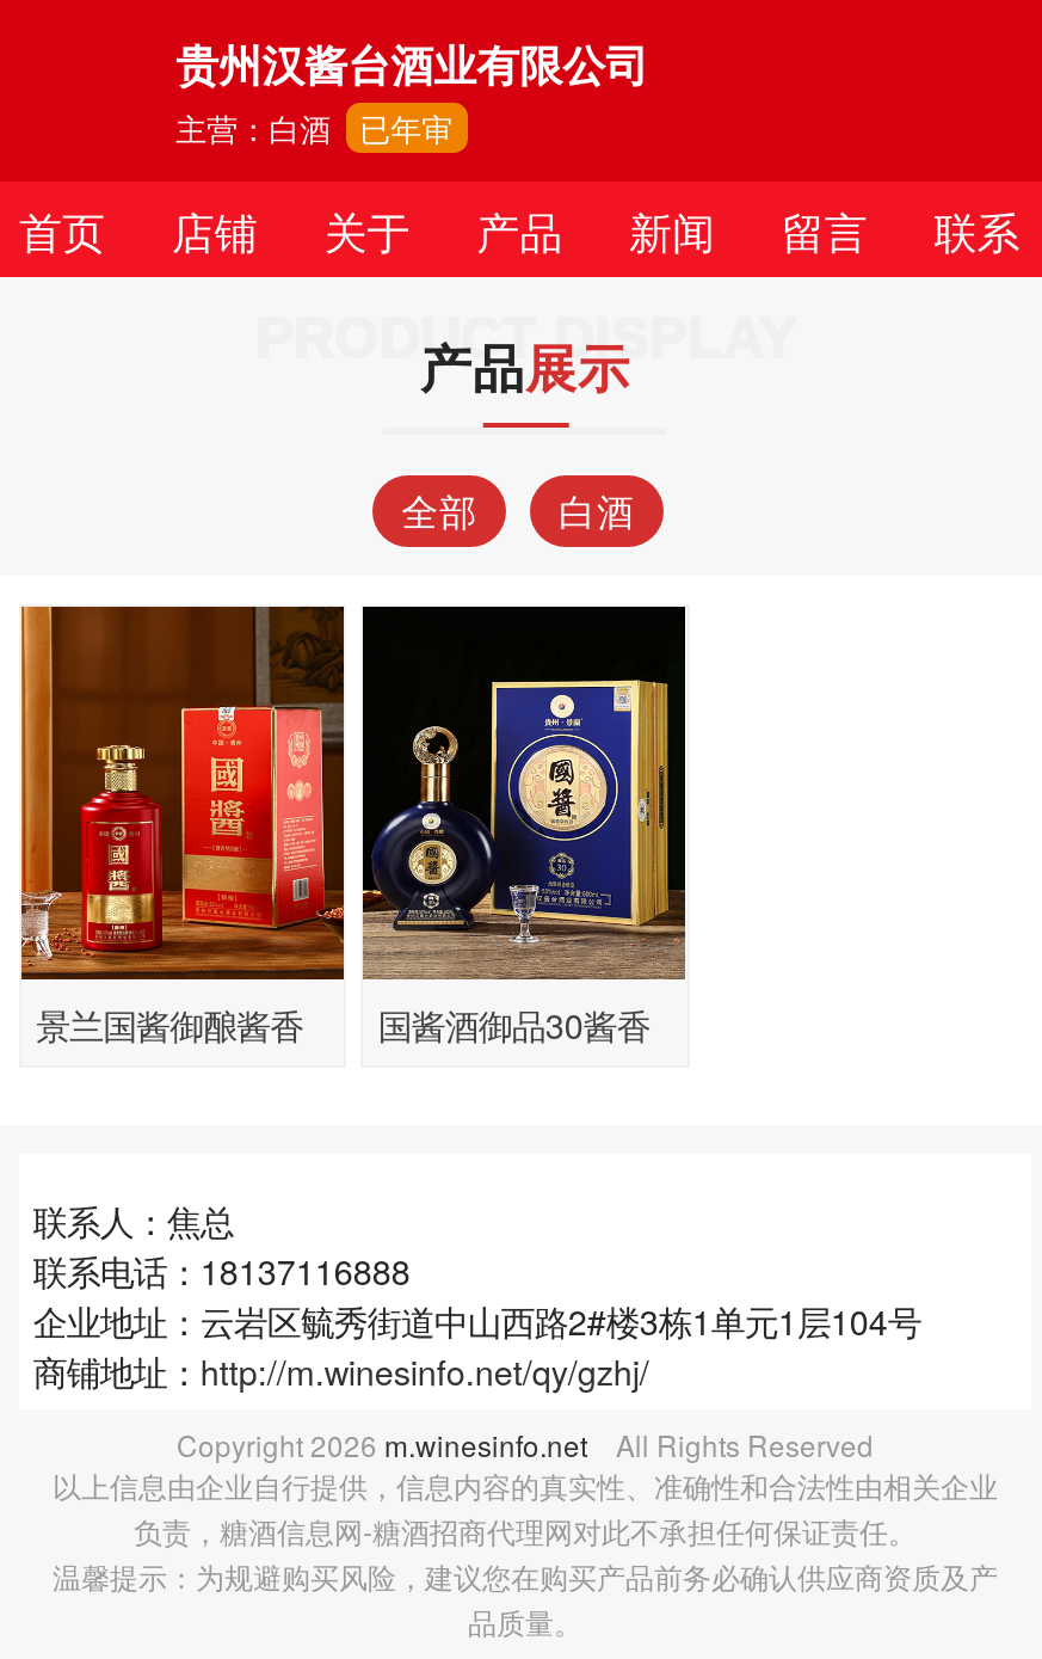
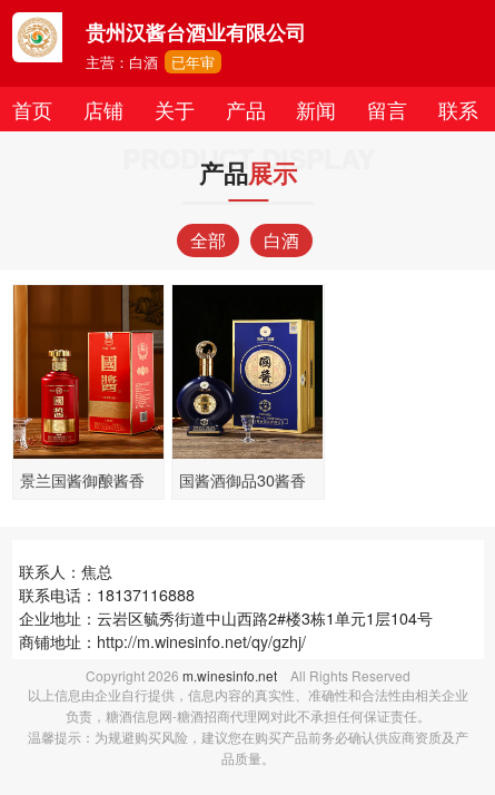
none -> [11,11,63,63] [image]

